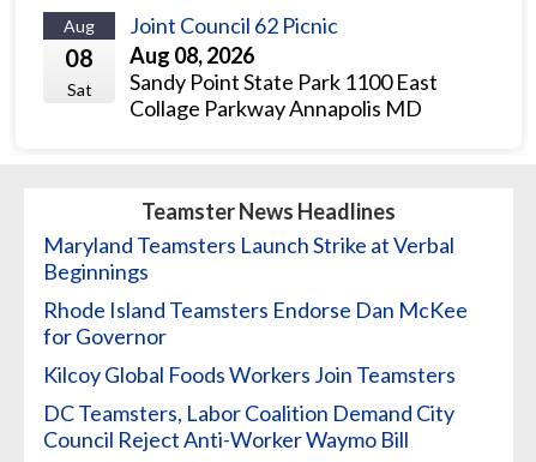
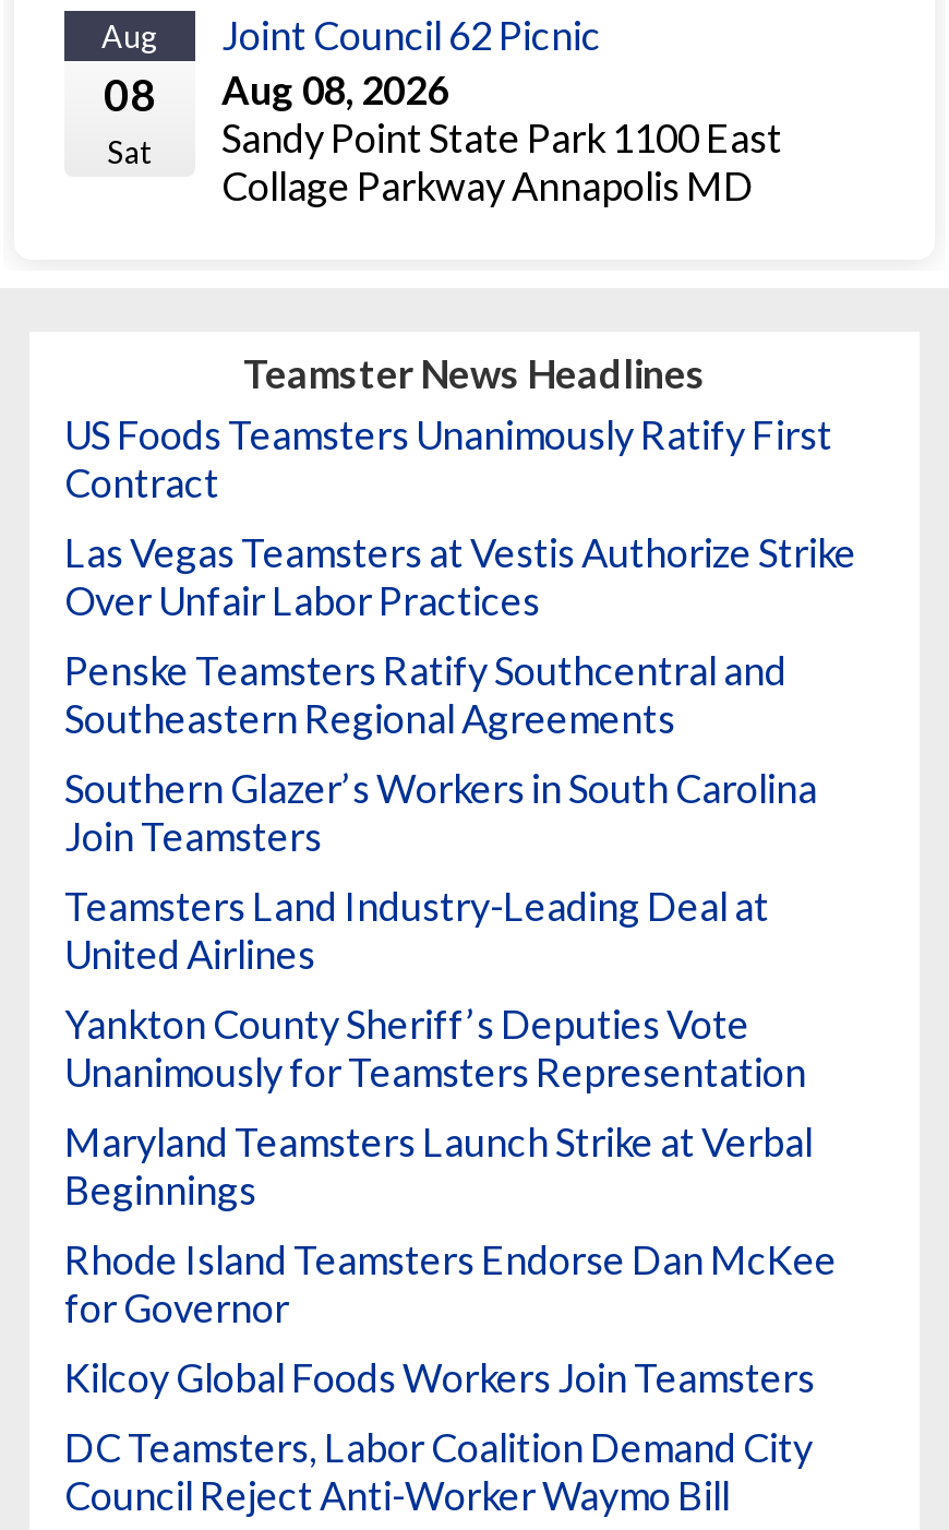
none -> [64,410,856,1096] US Foods Teamsters Unanimously Ratify First | Contract | Las Vegas Teamsters at Vestis Authorize Strike | Over Unfair Labor Practices | Penske Teamsters Ratify Southcentral and | Southeastern Regional Agreements | Southern Glazer’s Workers in South Carolina | Join Teamsters | Teamsters Land Industry-Leading Deal at | United Airlines | Yankton County Sheriff’s Deputies Vote | Unanimously for Teamsters Representation

